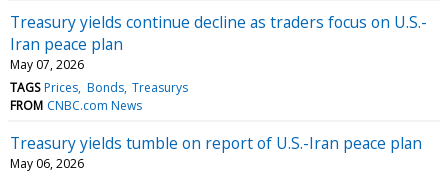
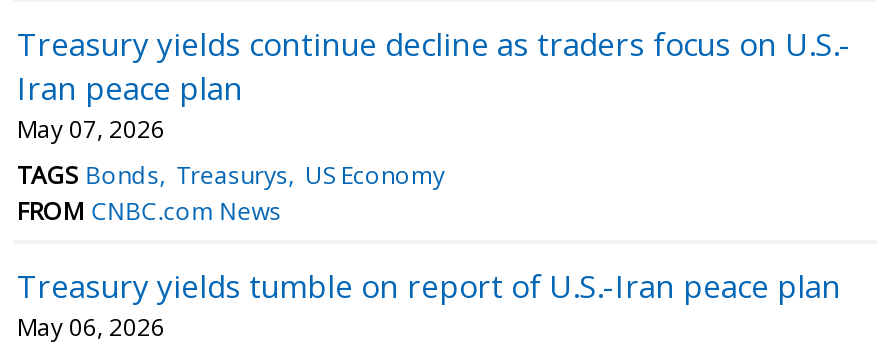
[10,79,188,96] TAGS Prices Bonds Treasurys -> [17,158,445,192] TAGS Bonds Treasurys US Economy

